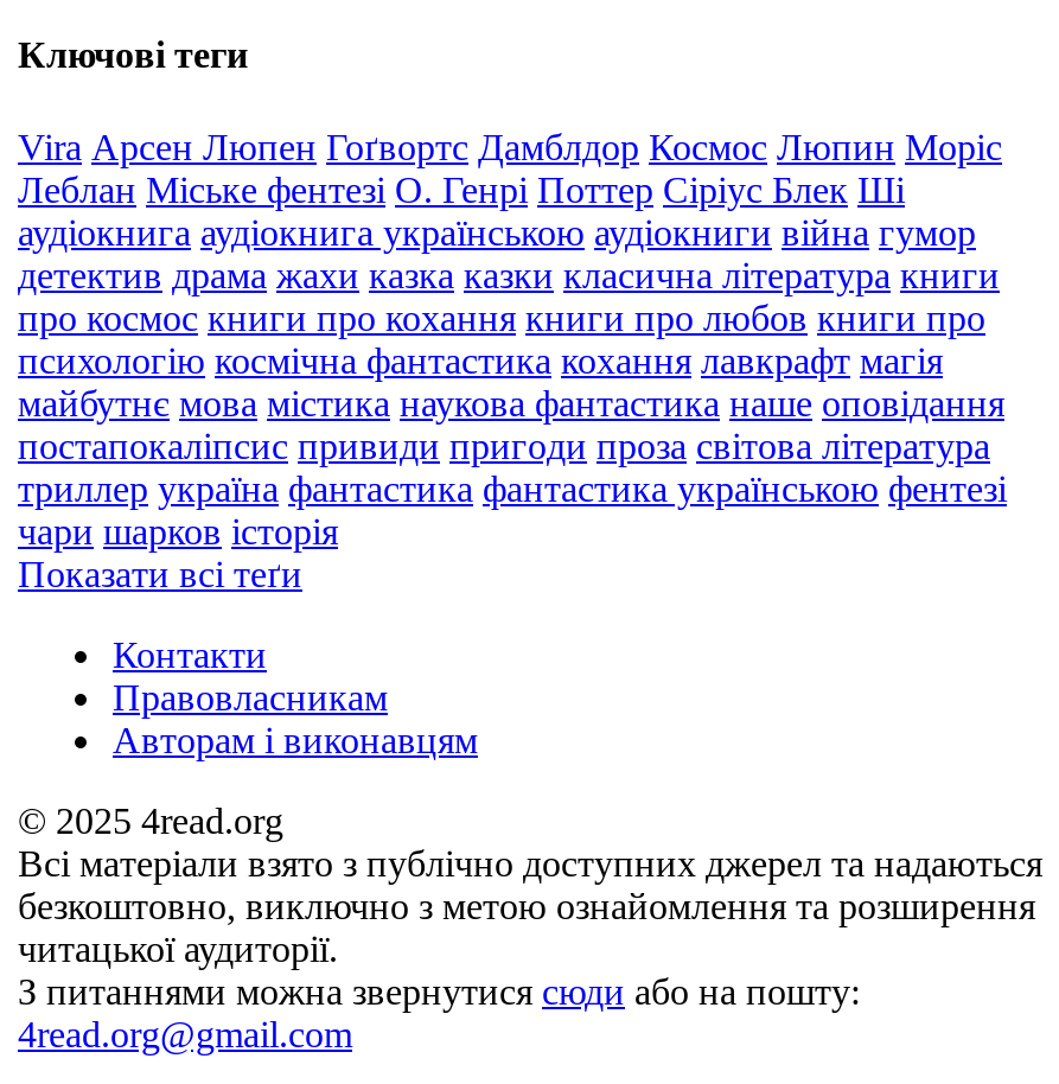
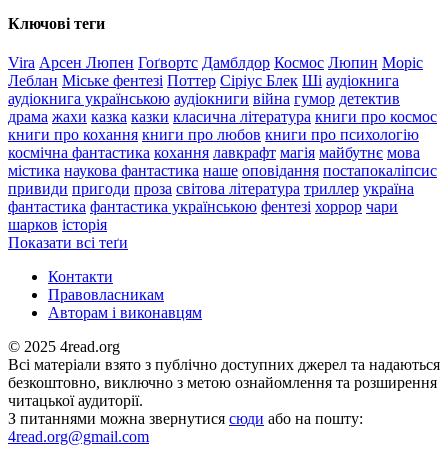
[18,171,1007,552] Леблан Міське фентезі О. Генрі Поттер Сіріус Блек Ші | аудіокнига аудіокнига українською аудіокниги війна гумор | детектив драма жахи казка казки класична література книги | про космос книги про кохання книги про любов книги про | психологію космічна фантастика кохання лавкрафт магія | майбутнє мова містика наукова фантастика наше оповідання | постапокаліпсис привиди пригоди проза світова література | триллер україна фантастика фантастика українською фентезі | чари шарков історія -> [8,72,437,233] Леблан Міське фентезі Поттер Сіріус Блек Ші аудіокнига | аудіокнига українською аудіокниги війна гумор детектив | драма жахи казка казки класична література книги про космос | книги про кохання книги про любов книги про психологію | космічна фантастика кохання лавкрафт магія майбутнє мова | містика наукова фантастика наше оповідання постапокаліпсис | привиди пригоди проза світова література триллер україна | фантастика фантастика українською фентезі хоррор чари | шарков історія

